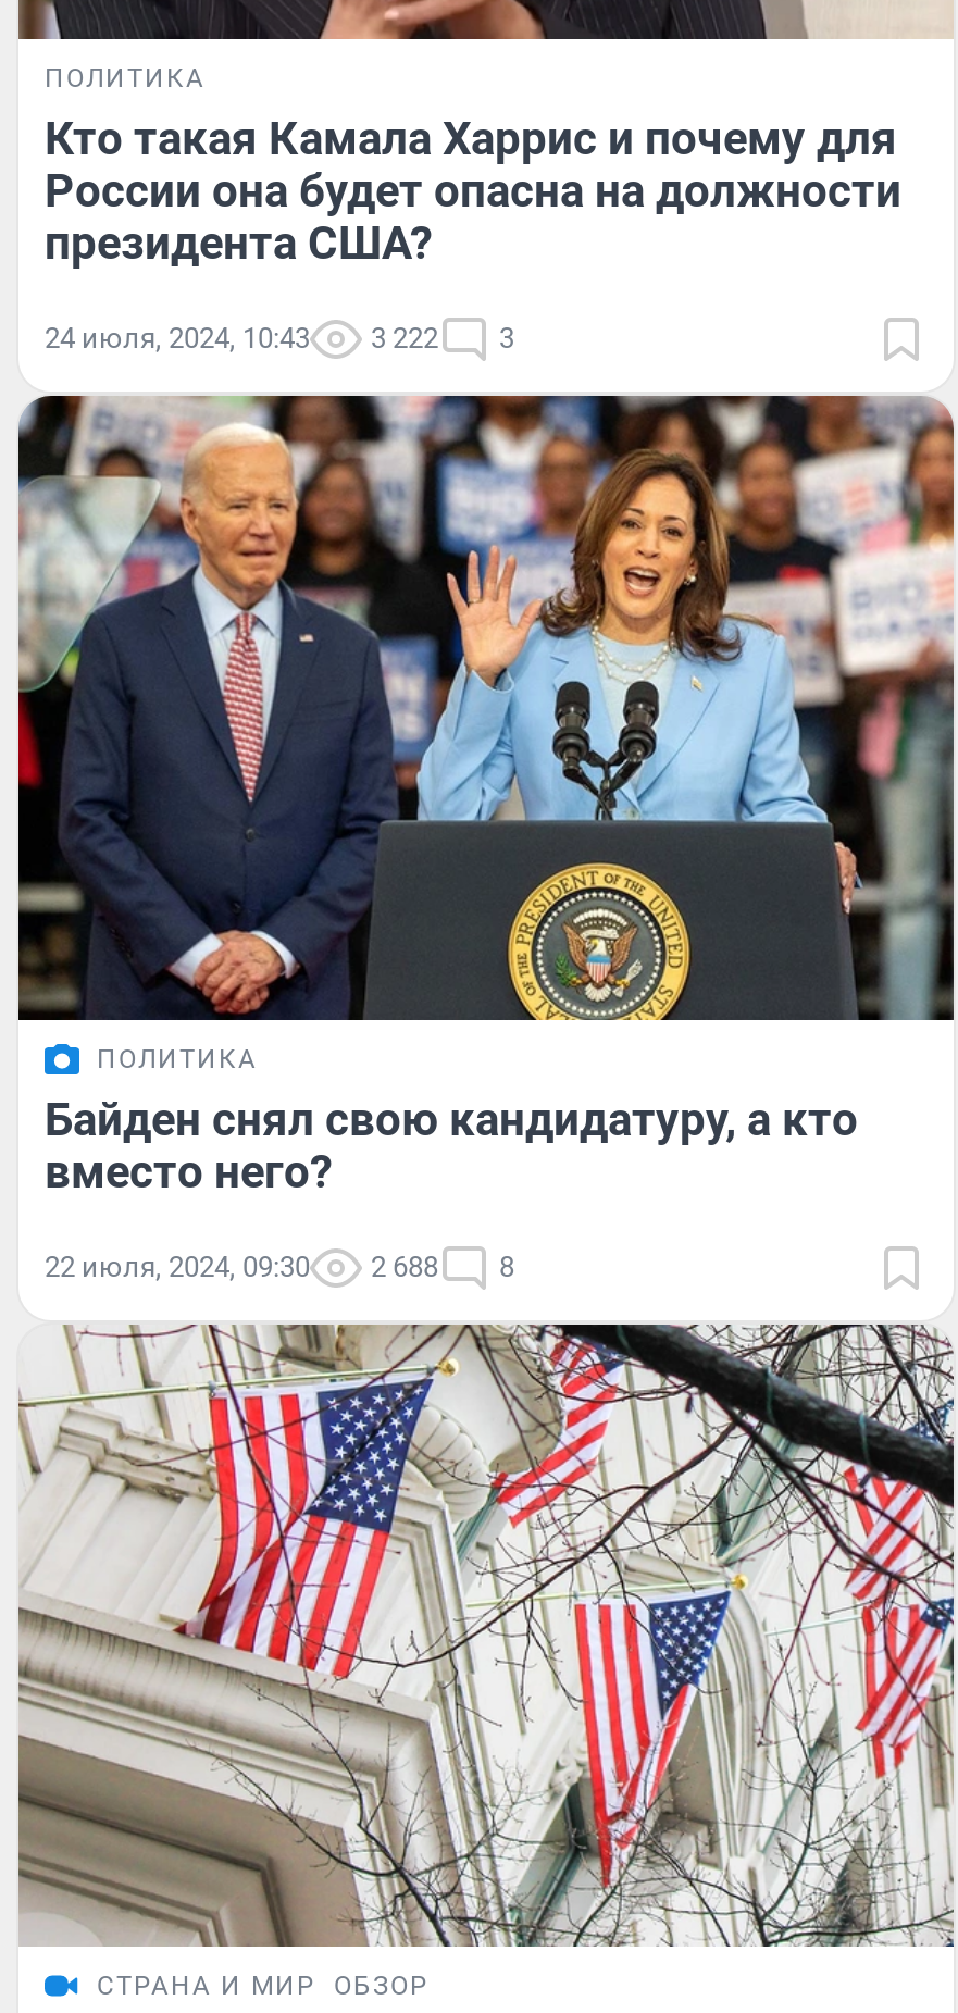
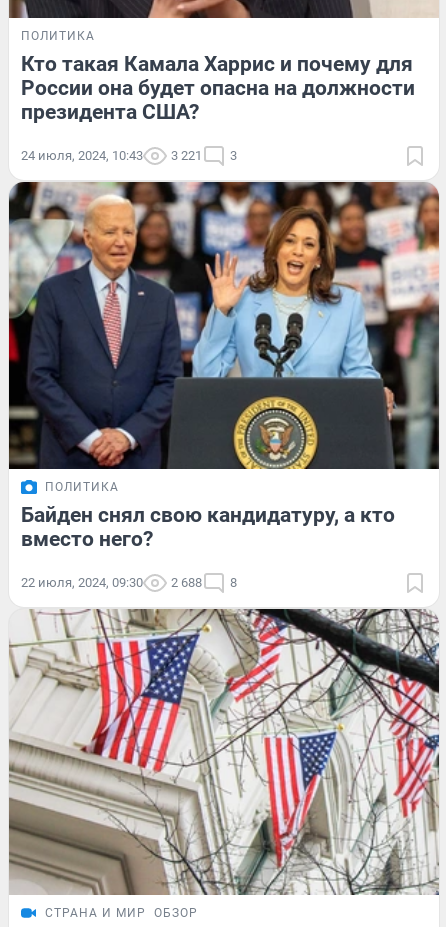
[45,322,514,354] 24 июля, 2024, 10:43 3 222 3 -> [21,148,237,163] 24 июля, 2024, 10:43 3 221 3

